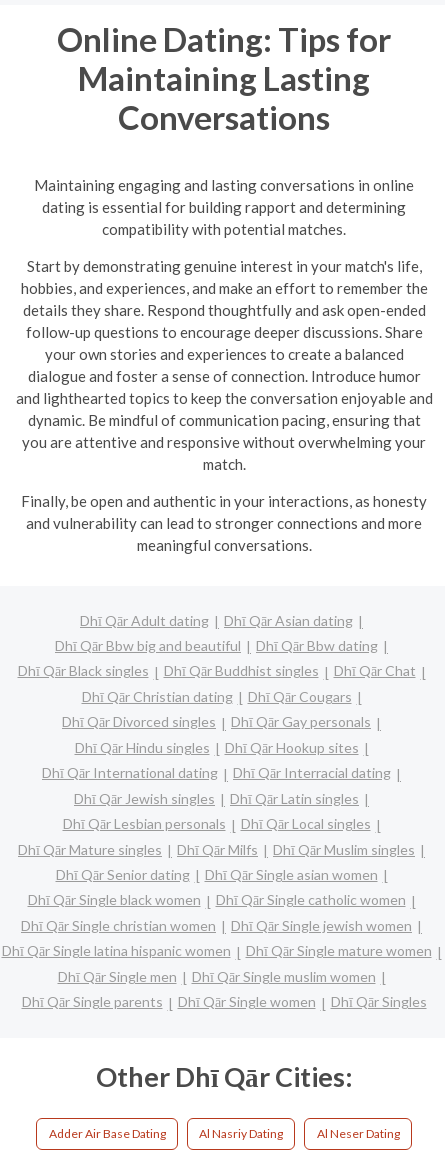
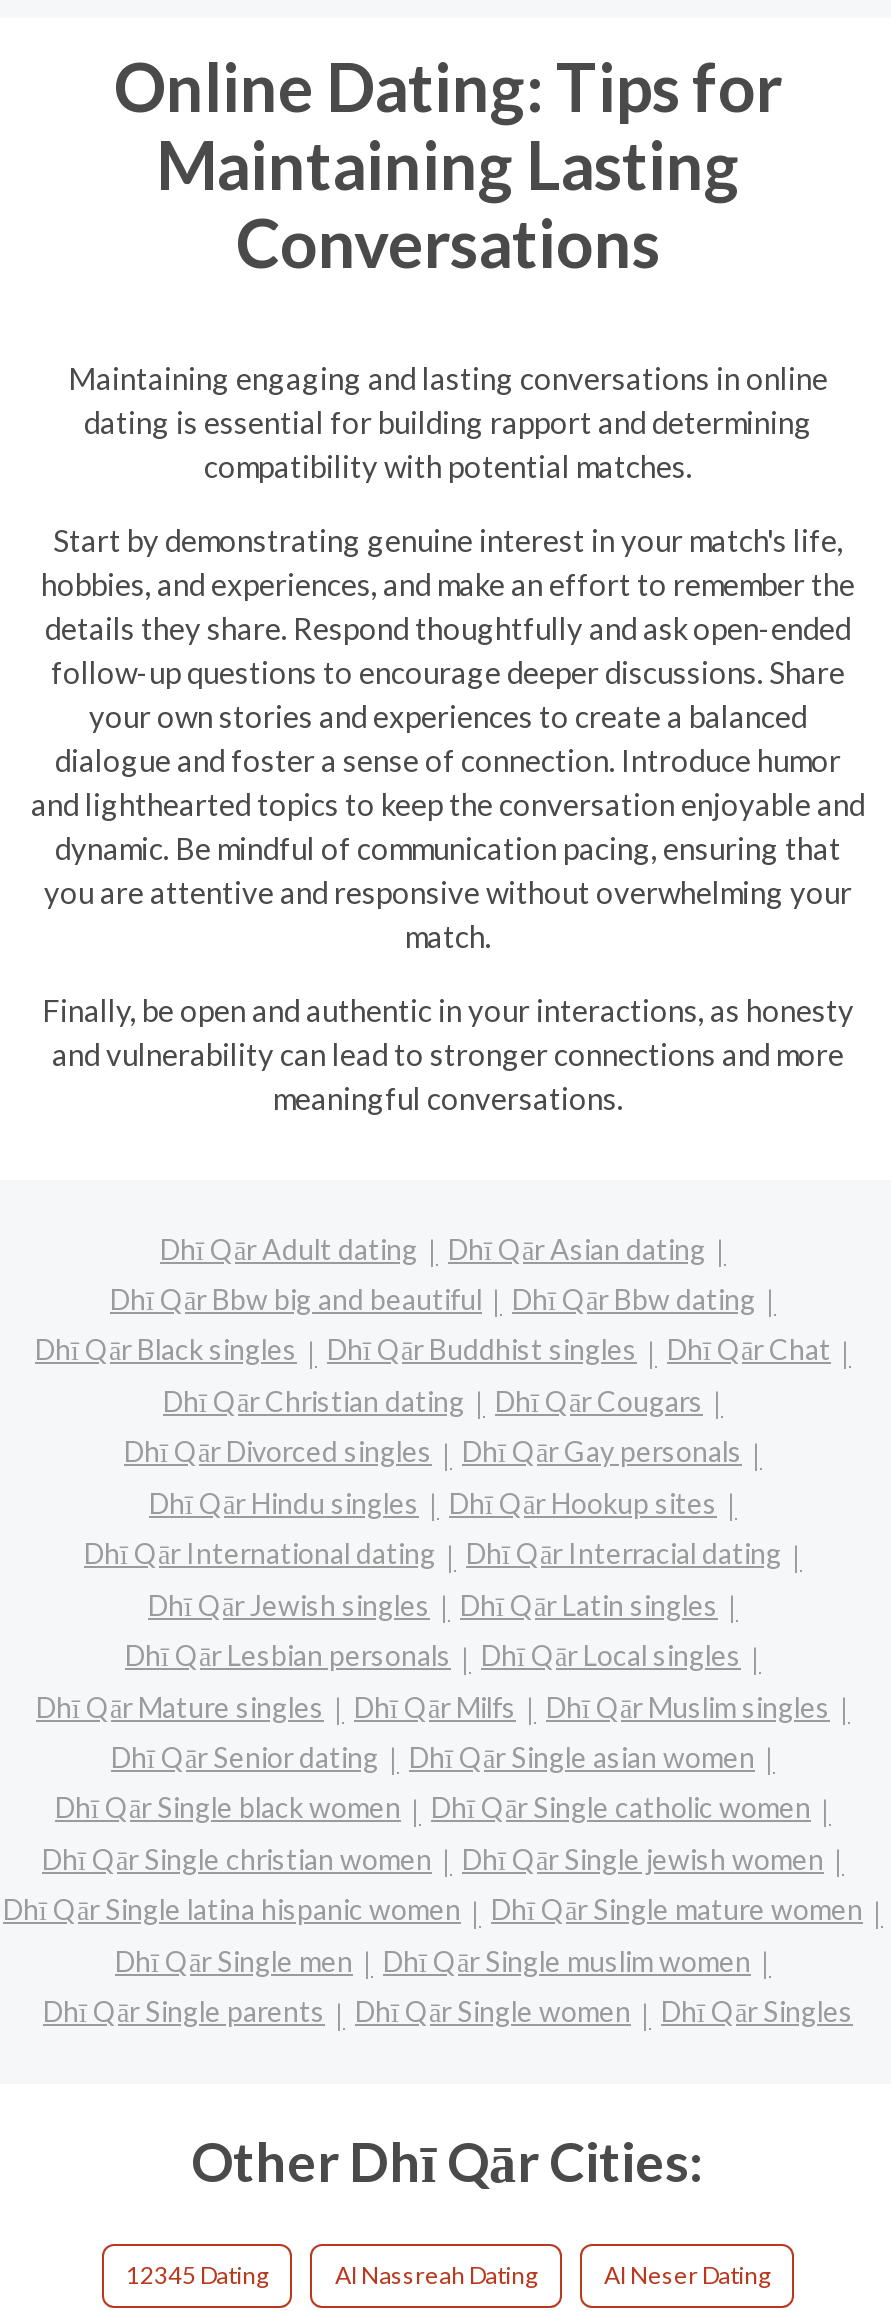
[48,1126,283,1141] Adder Air Base Dating | Al Nasriy Dating -> [126,2260,537,2290] 12345 Dating | Al Nassreah Dating

